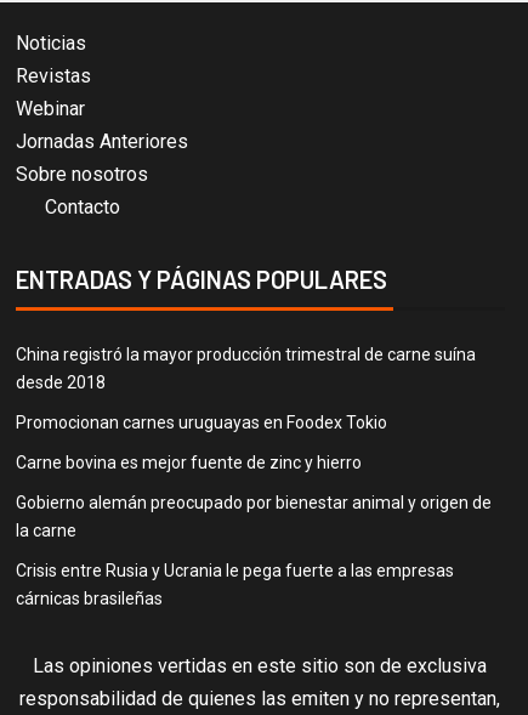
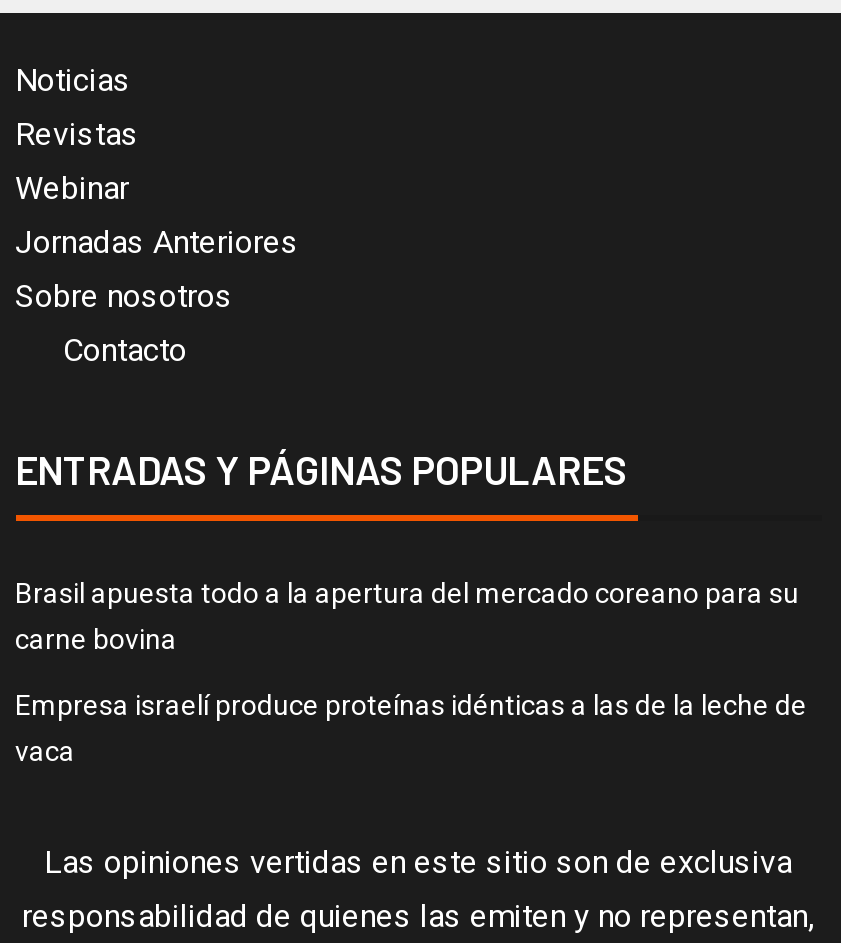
[15,345,491,609] China registró la mayor producción trimestral de carne suína | desde 2018 | Promocionan carnes uruguayas en Foodex Tokio | Carne bovina es mejor fuente de zinc y hierro | Gobierno alemán preocupado por bienestar animal y origen de | la carne | Crisis entre Rusia y Ucrania le pega fuerte a las empresas | cárnicas brasileñas -> [15,578,807,768] Brasil apuesta todo a la apertura del mercado coreano para su | carne bovina | Empresa israelí produce proteínas idénticas a las de la leche de | vaca

